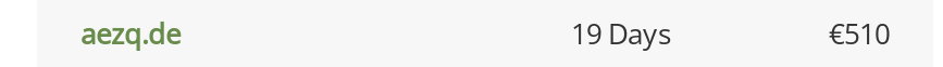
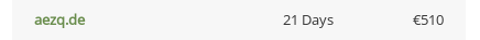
[571,14,671,53] 19 Days -> [282,10,333,29] 21 Days

